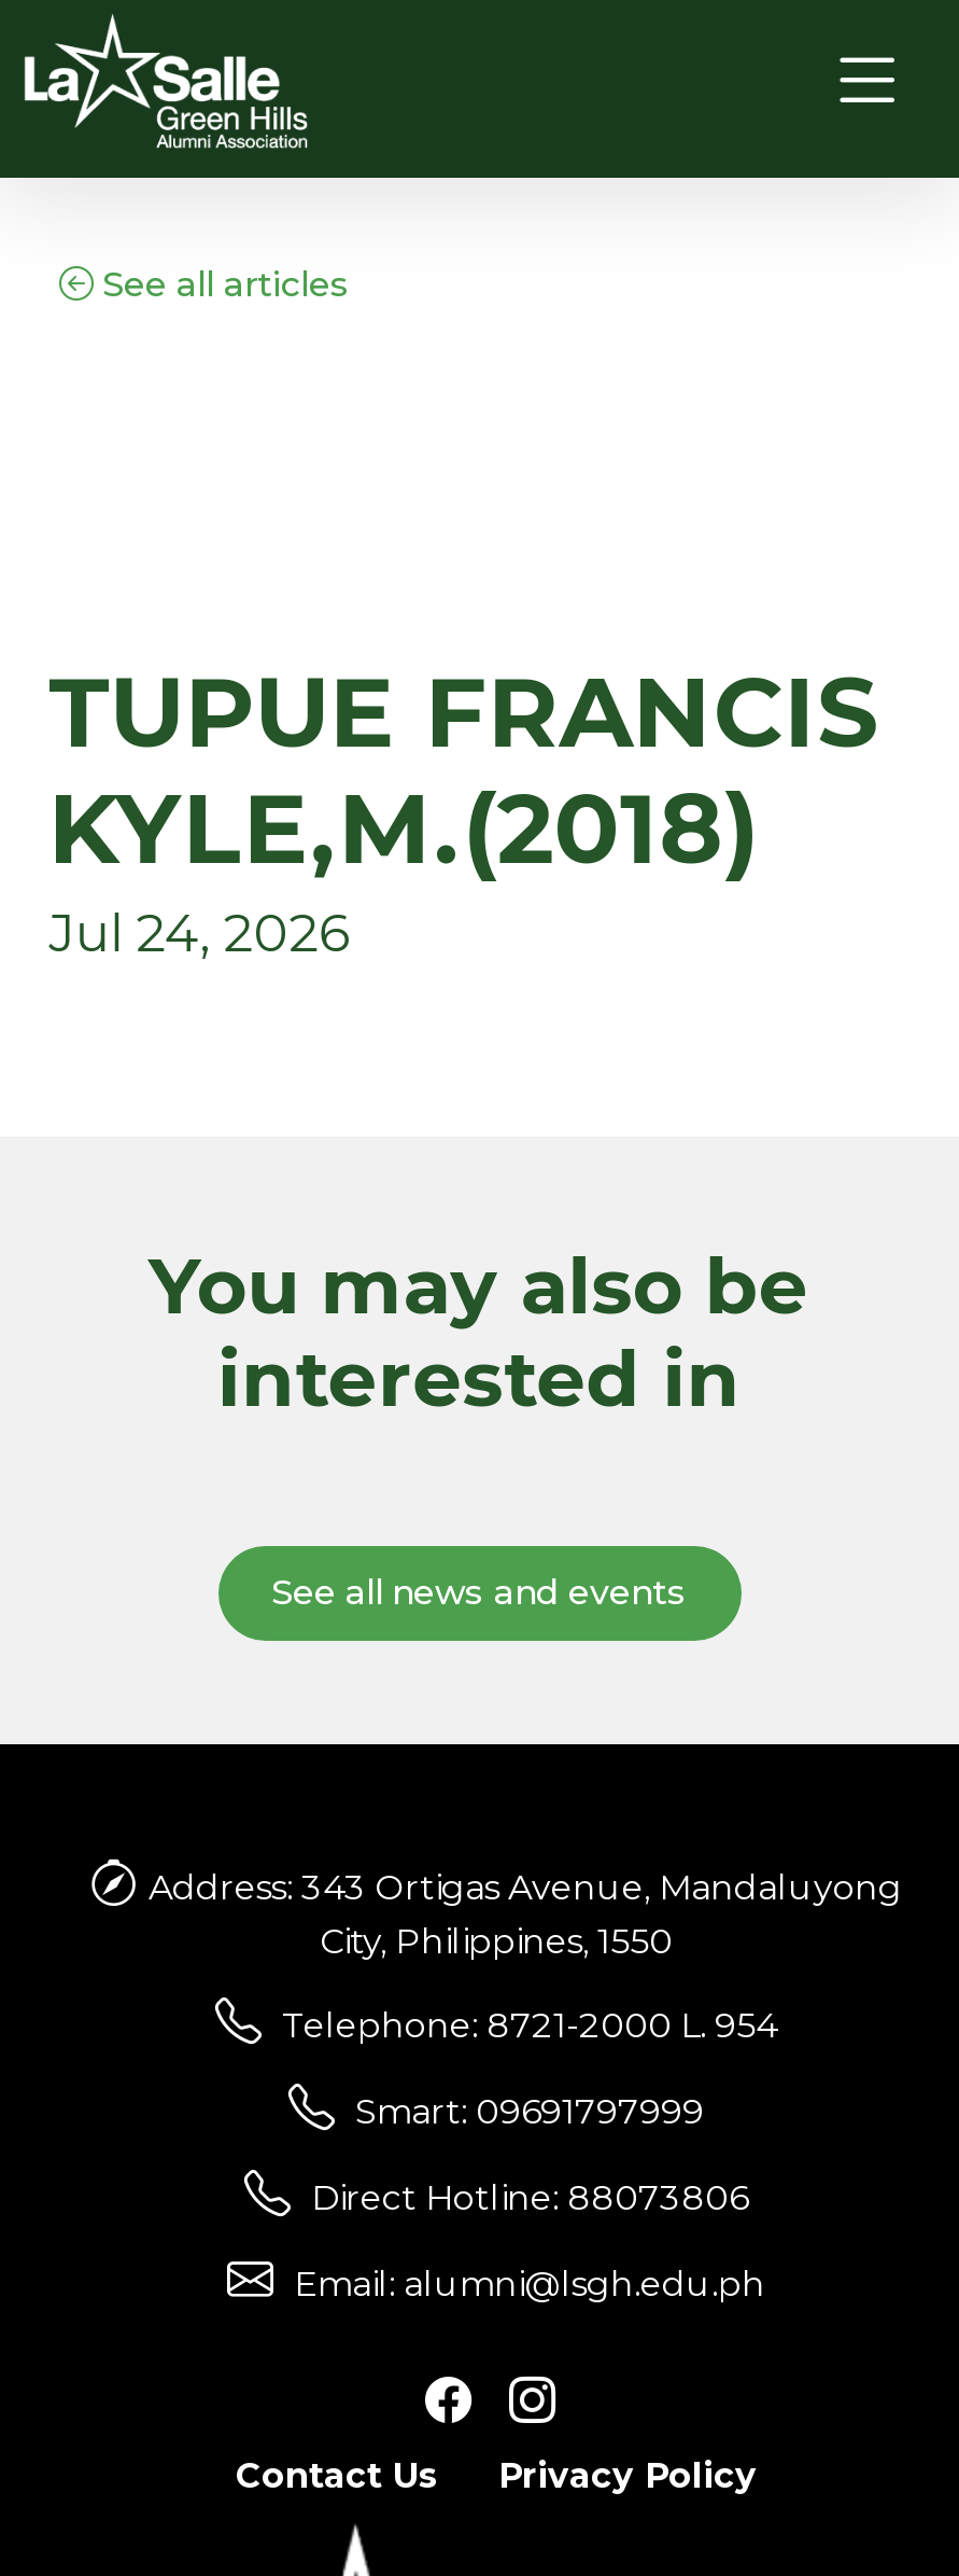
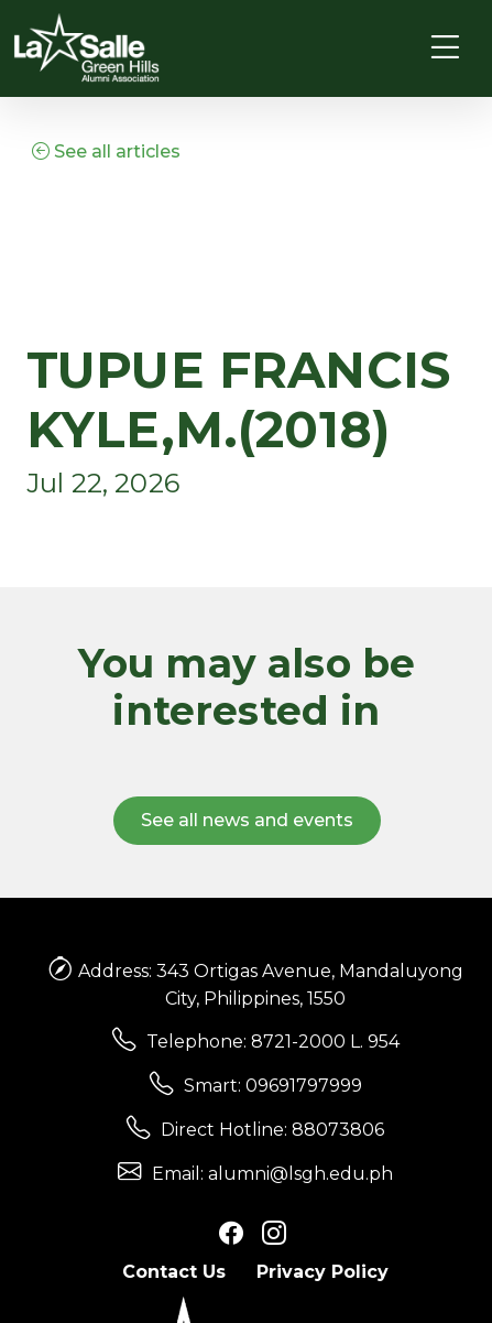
[48,902,350,964] Jul 24, 2026 -> [26,467,179,499] Jul 22, 2026

